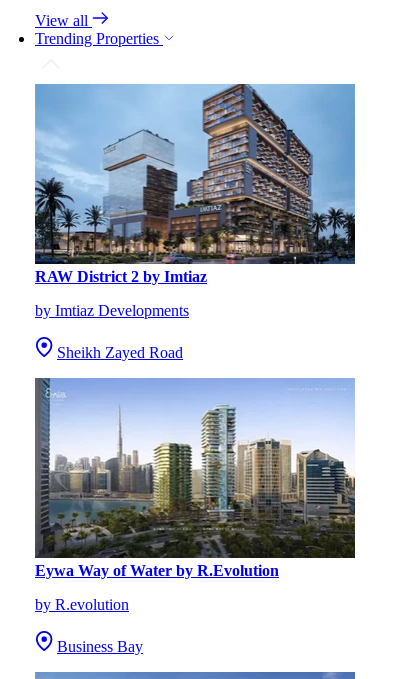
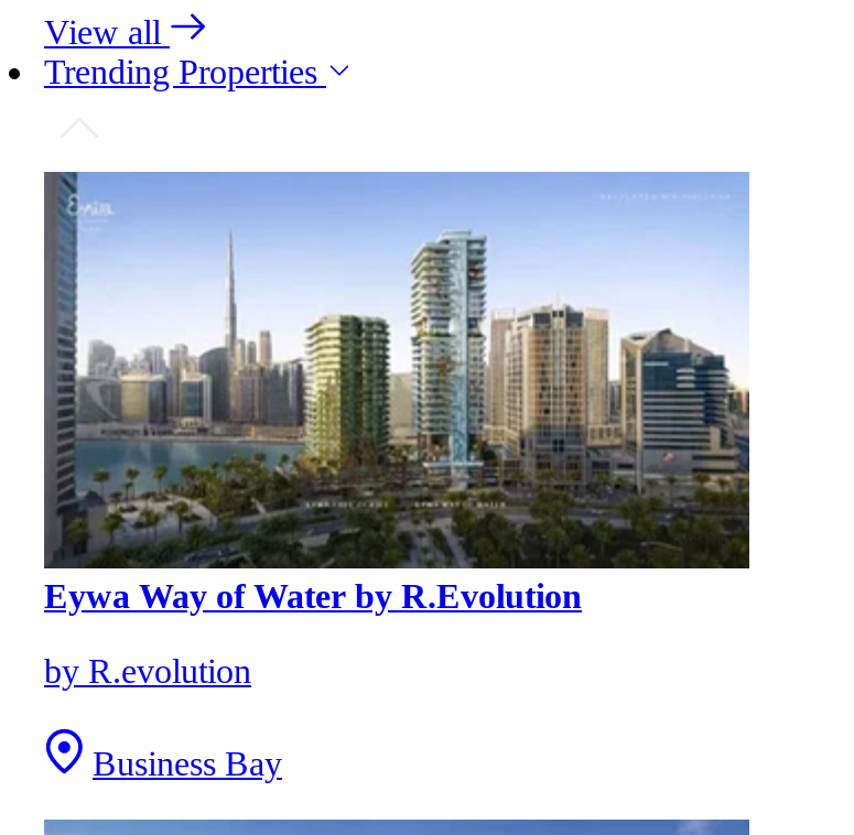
[34,83,356,361] [image] | RAW District 2 by Imtiaz | by Imtiaz Developments | Sheikh Zayed Road -> none

